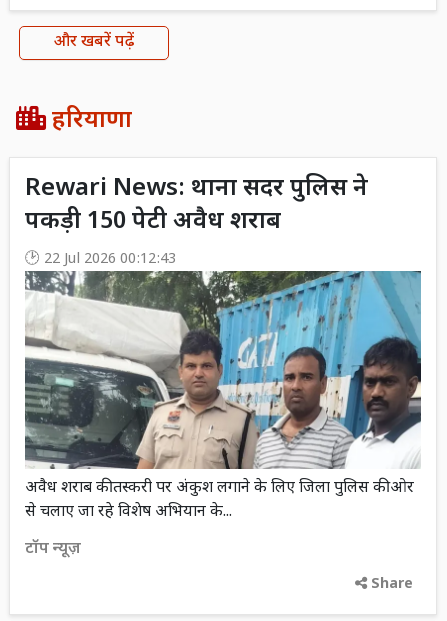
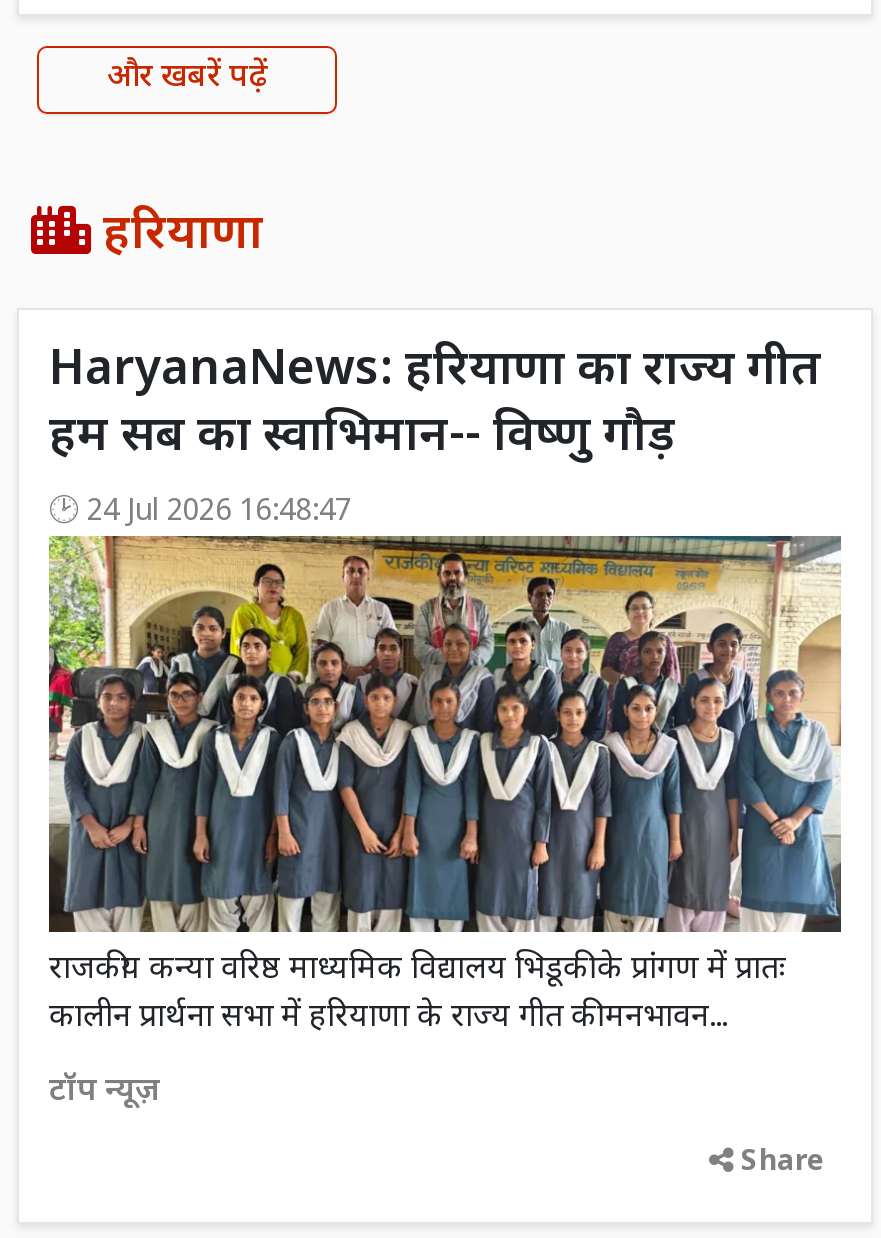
[25,173,368,269] Rewari News: थाना सदर पुलिस ने | पकड़ी 150 पेटी अवैध शराब | 22 Jul 2026 00:12:43 -> [49,340,821,532] HaryanaNews: हरियाणा का राज्य गीत | हम सब का स्वाभिमान-- विष्णु गौड़ | 24 Jul 2026 16:48:47
[24,270,422,523] [image] | अवैध शराब की तस्करी पर अंकुश लगाने के लिए जिला पुलिस की ओर | से चलाए जा रहे विशेष अभियान के... -> [47,534,843,1040] [image] | राजकीय कन्या वरिष्ठ माध्यमिक विद्यालय भिडूकी के प्रांगण में प्रातः | कालीन प्रार्थना सभा में हरियाणा के राज्य गीत की मनभावन...

